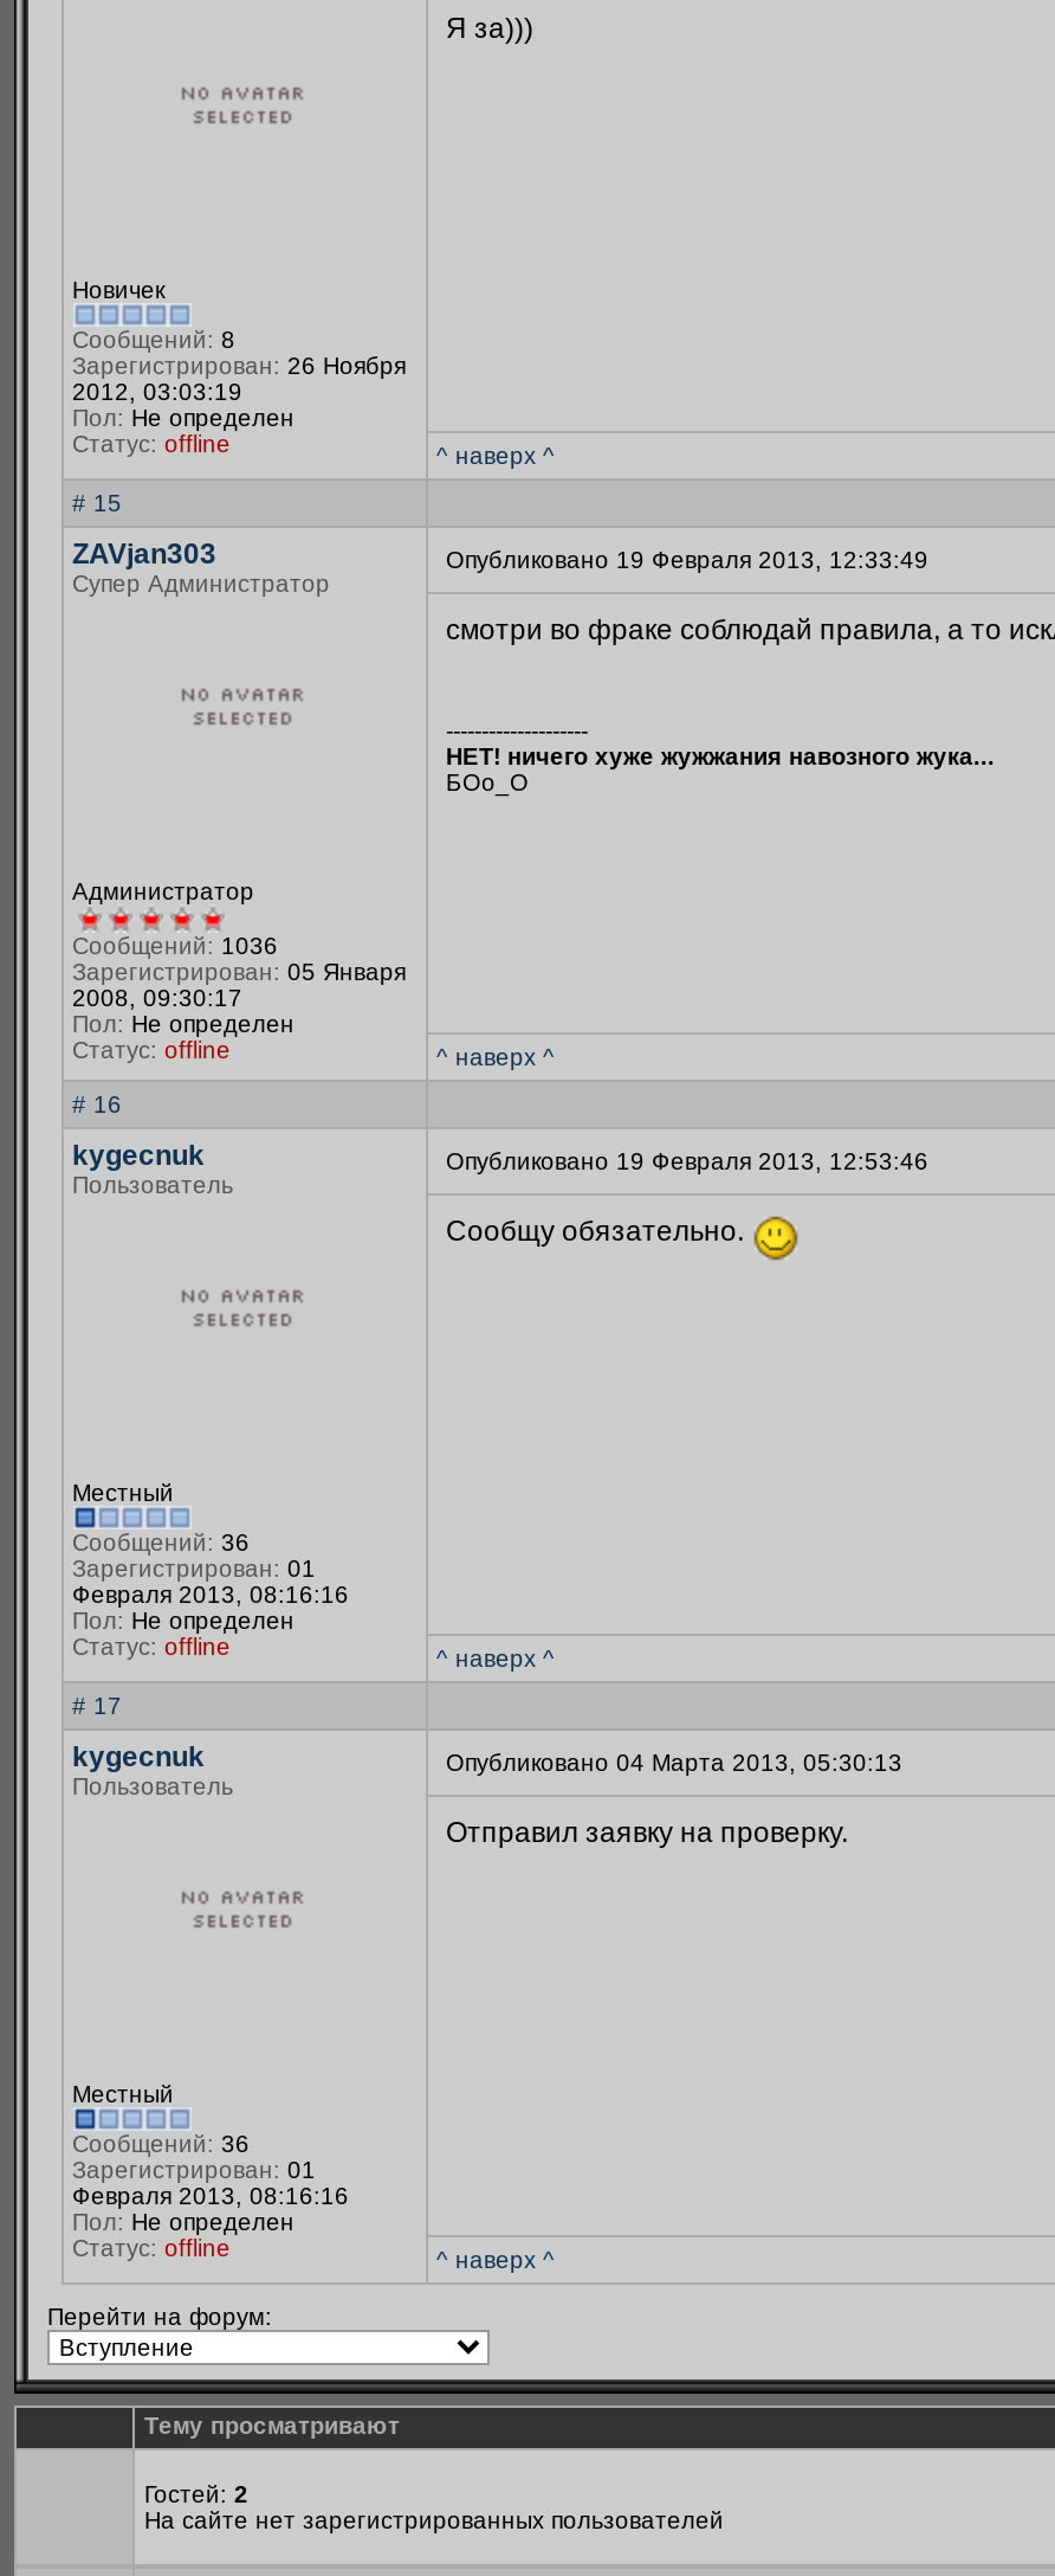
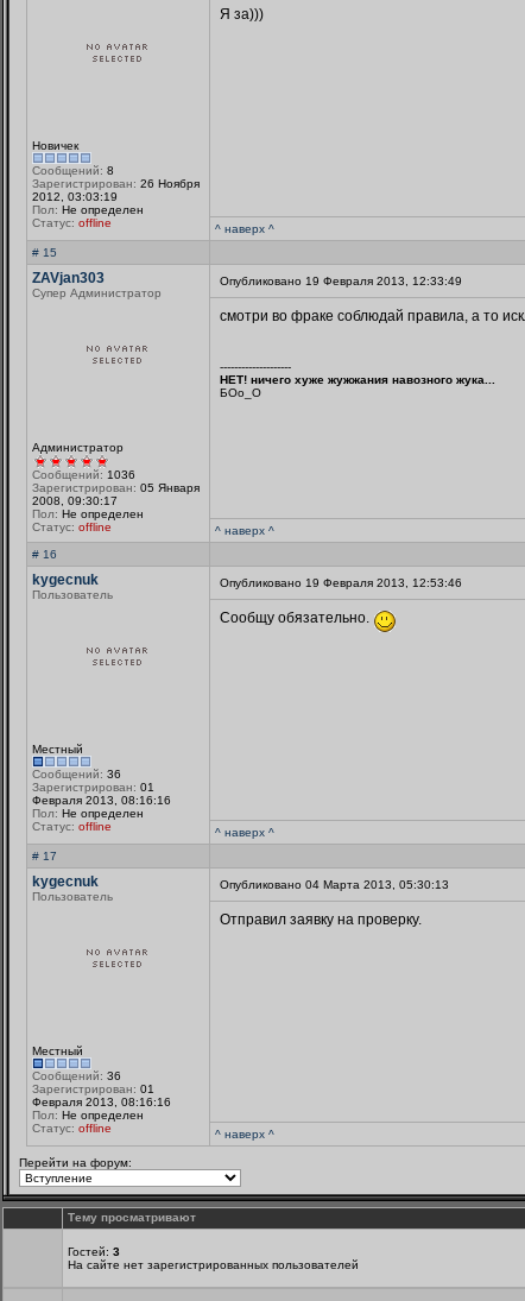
[144,2481,248,2507] Гостей: 2 -> [68,1245,120,1258] Гостей: 3

